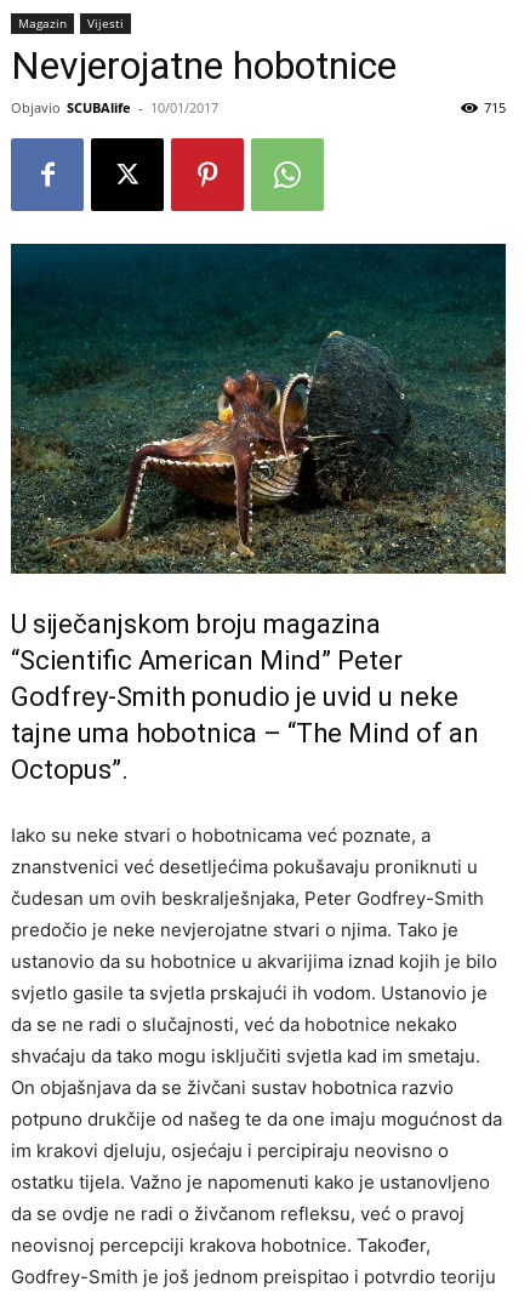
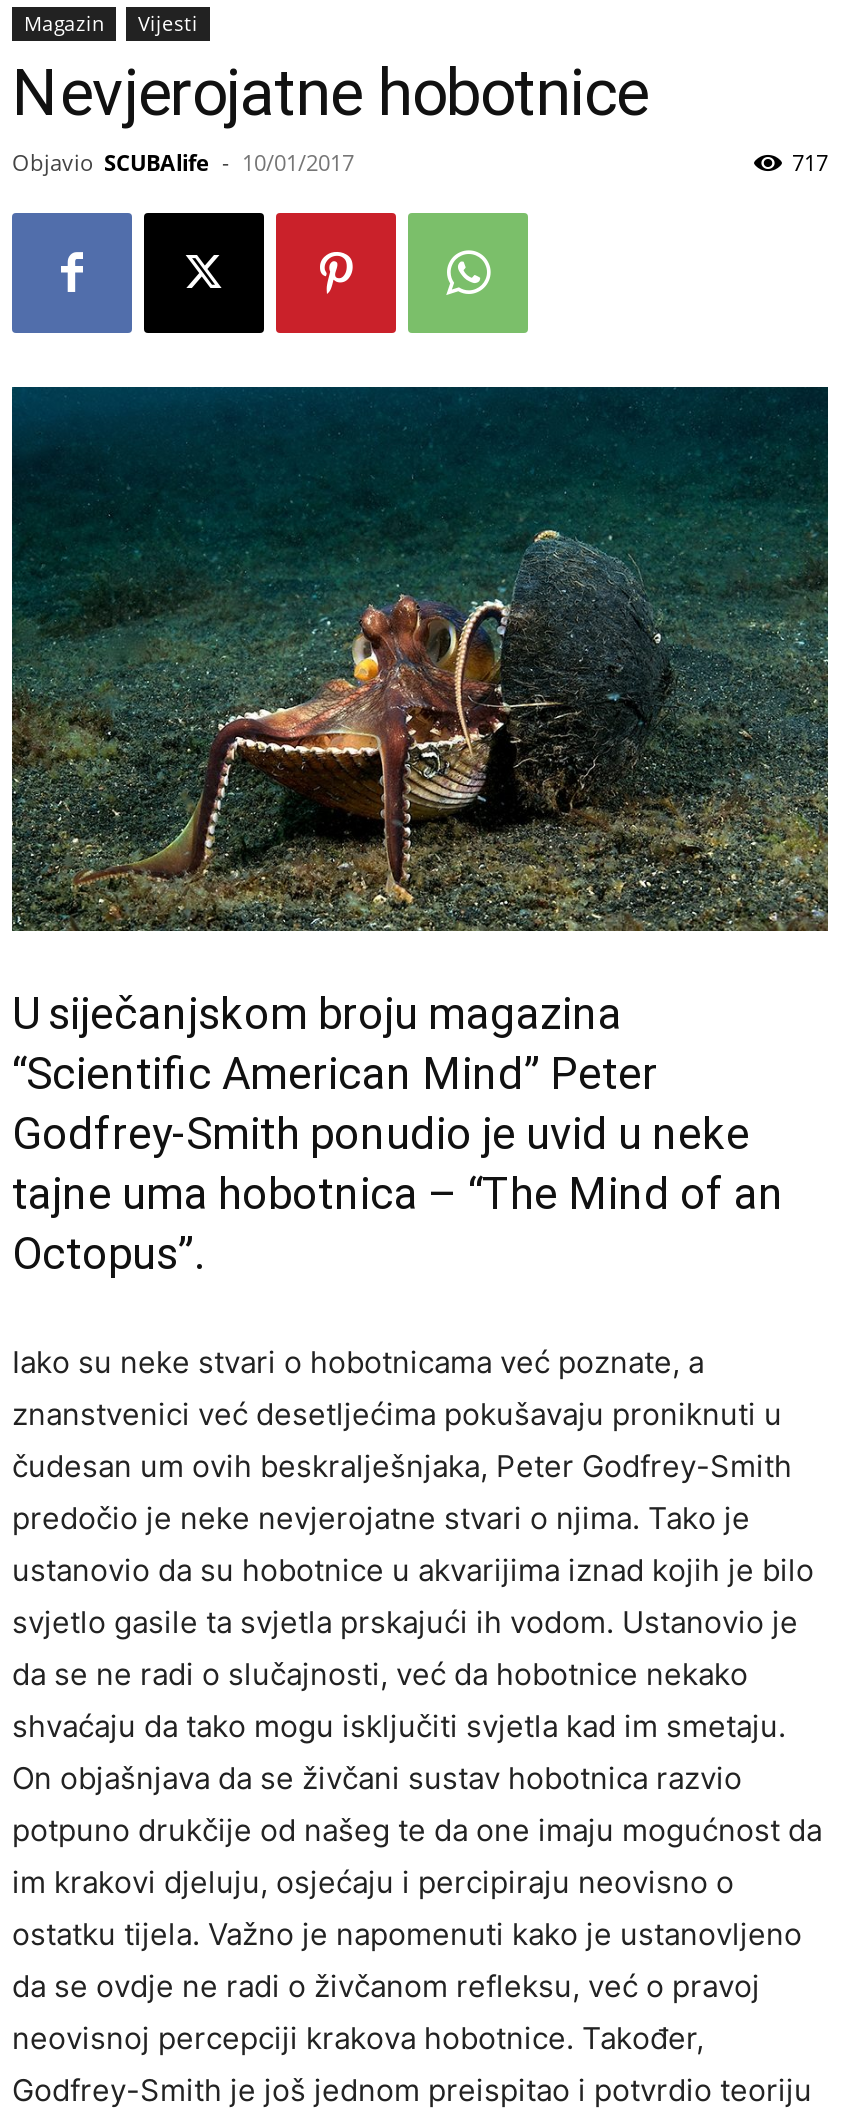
[484,98,506,116] 715 -> [792,147,828,177] 717

